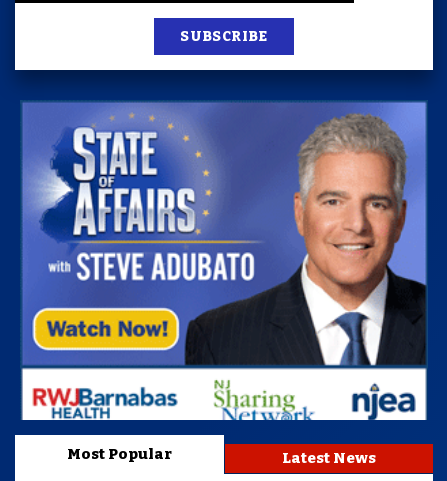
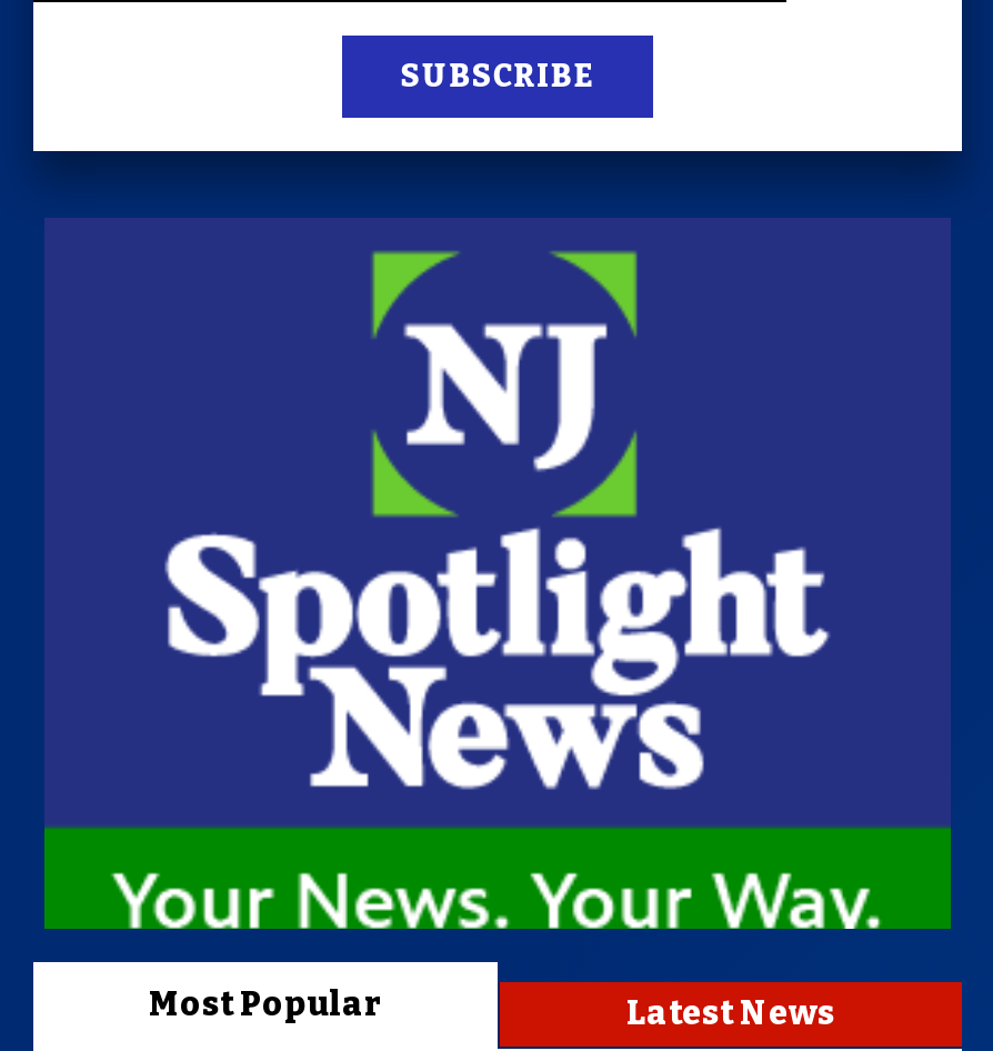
[20,101,428,421] [image] -> [42,222,953,931] [image]

